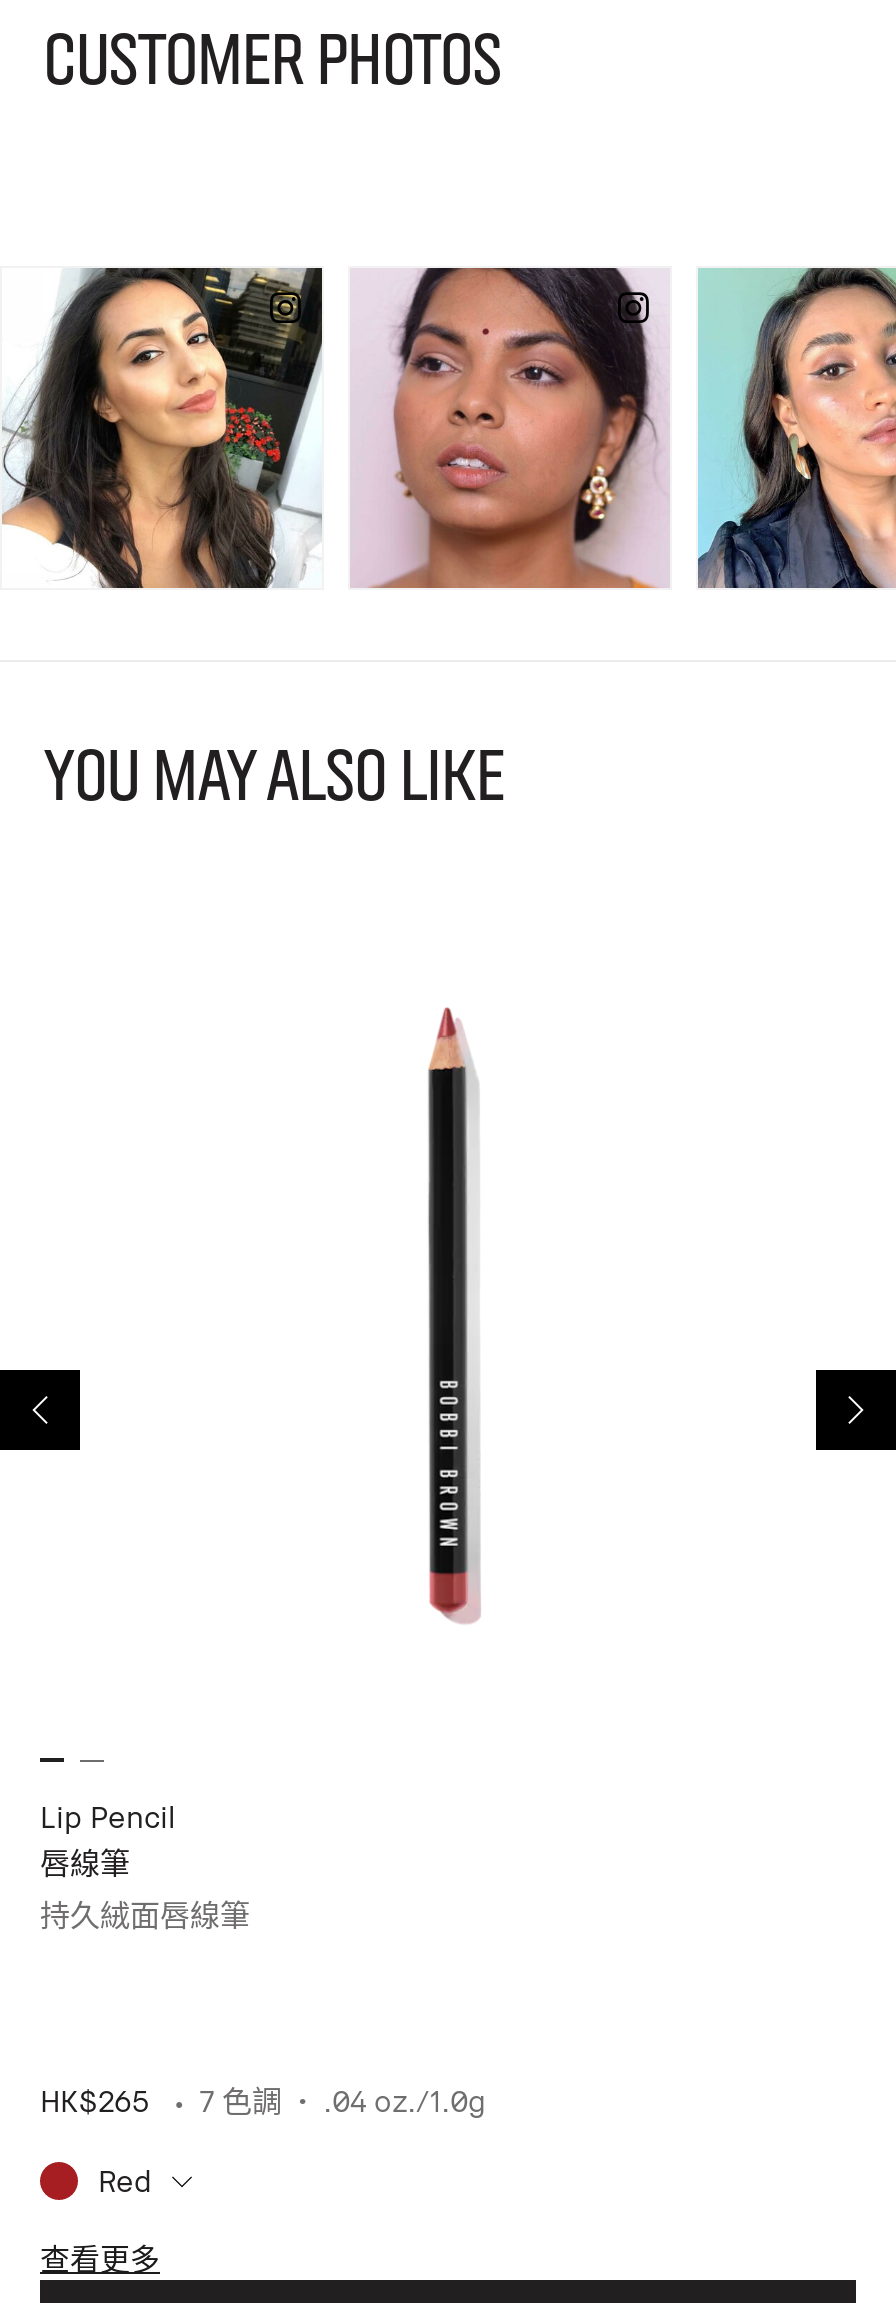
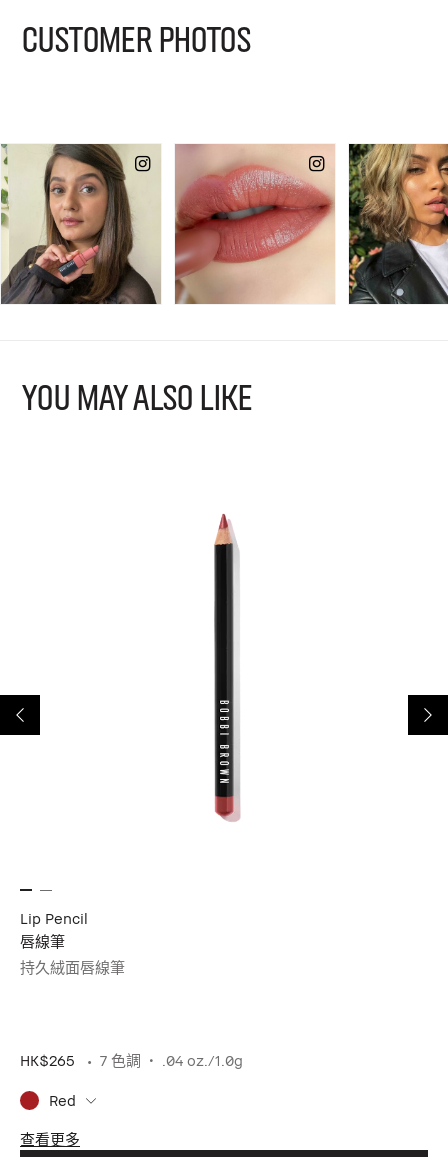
[6,266,324,590] [image] -> [3,143,161,305] [image]
[350,266,668,588] [image] -> [174,144,335,304] [image]
[696,266,890,590] [image] -> [348,143,445,304] [image]

